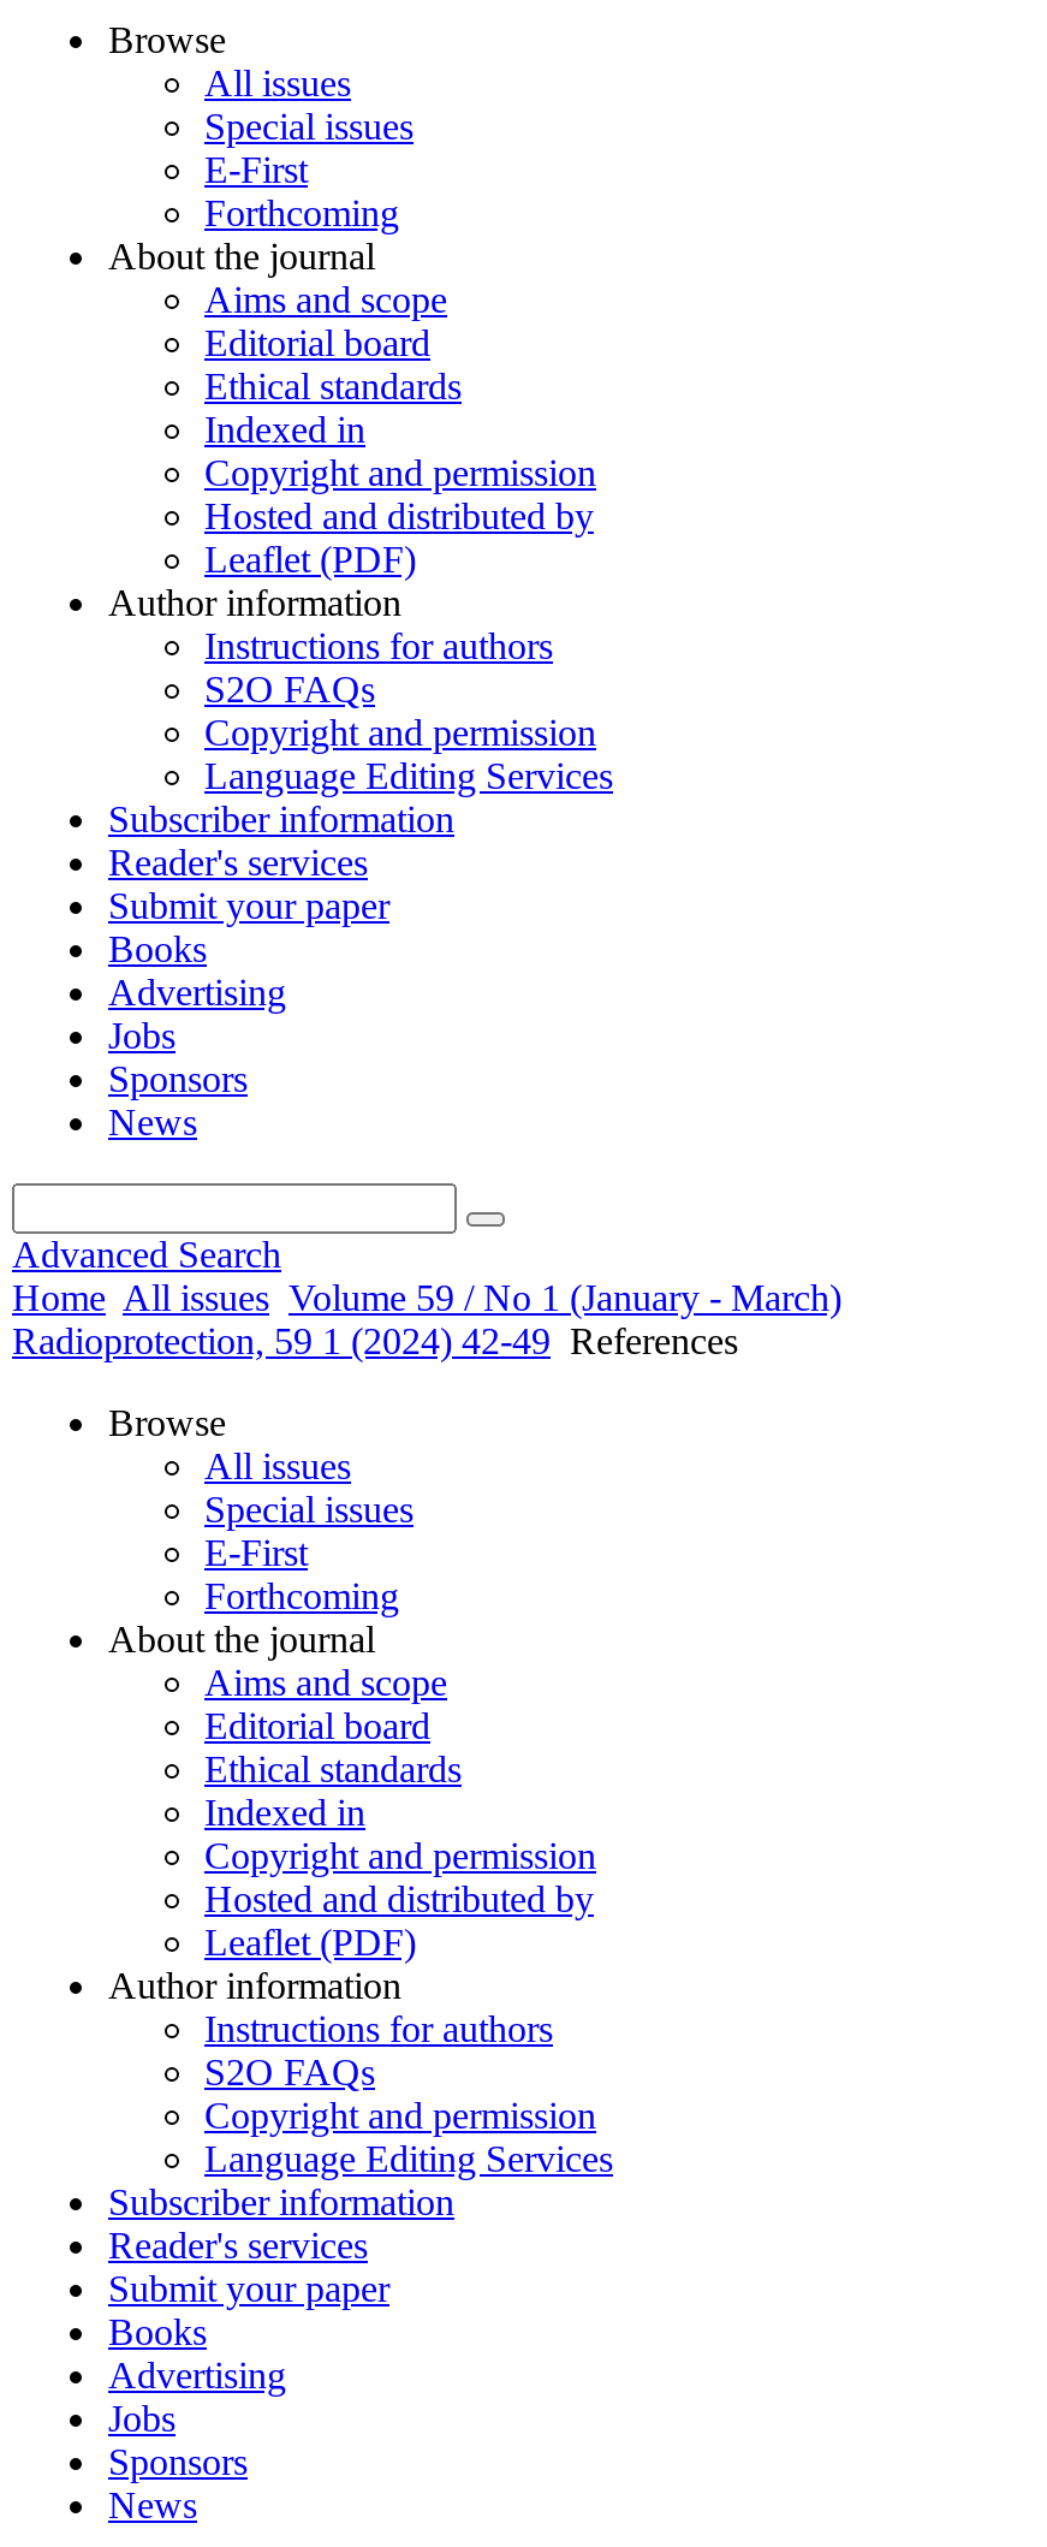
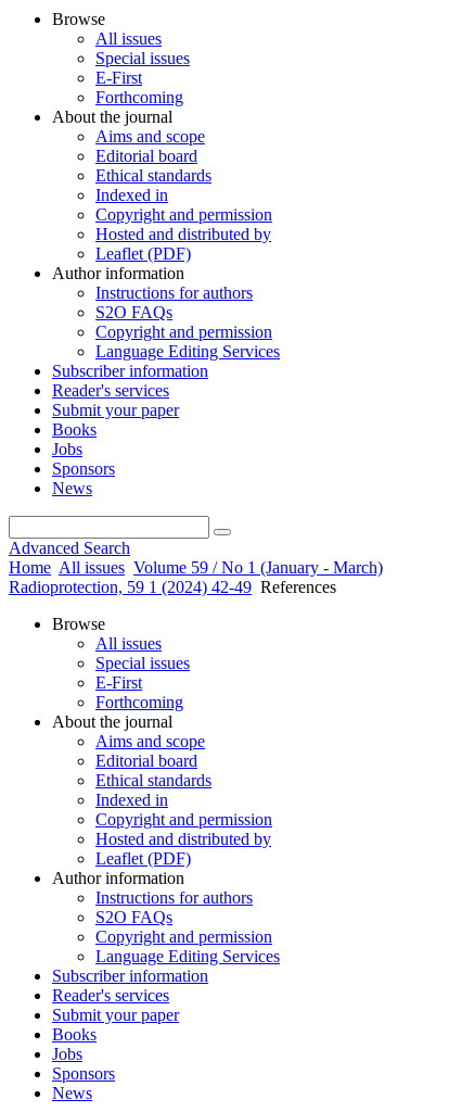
[108,972,286,1013] Advertising -> none
[108,2355,286,2395] Advertising -> none

